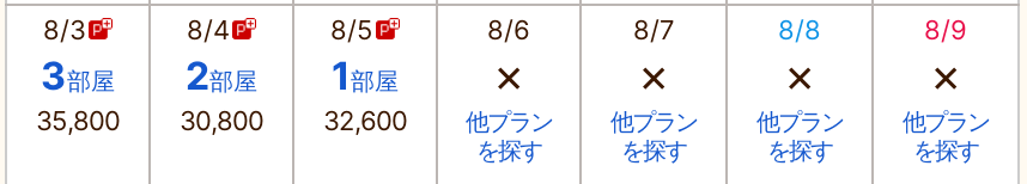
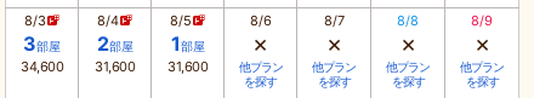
[36,104,120,137] 35,800 -> [21,58,63,75] 34,600
[180,104,263,137] 30,800 -> [95,58,135,75] 31,600
[323,104,407,137] 32,600 -> [167,58,208,75] 31,600

